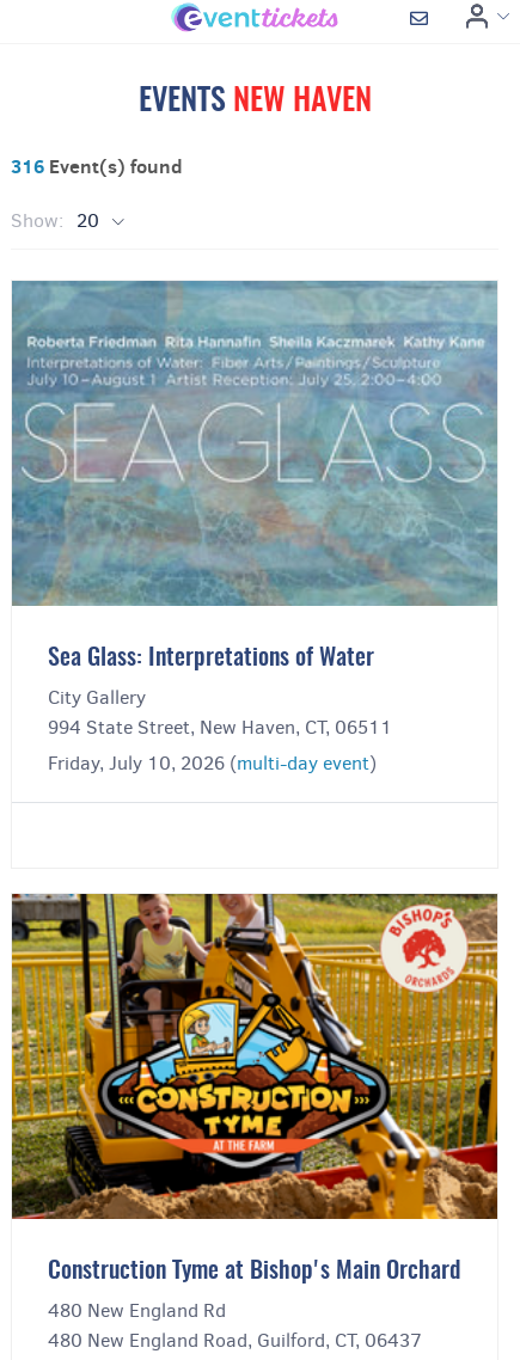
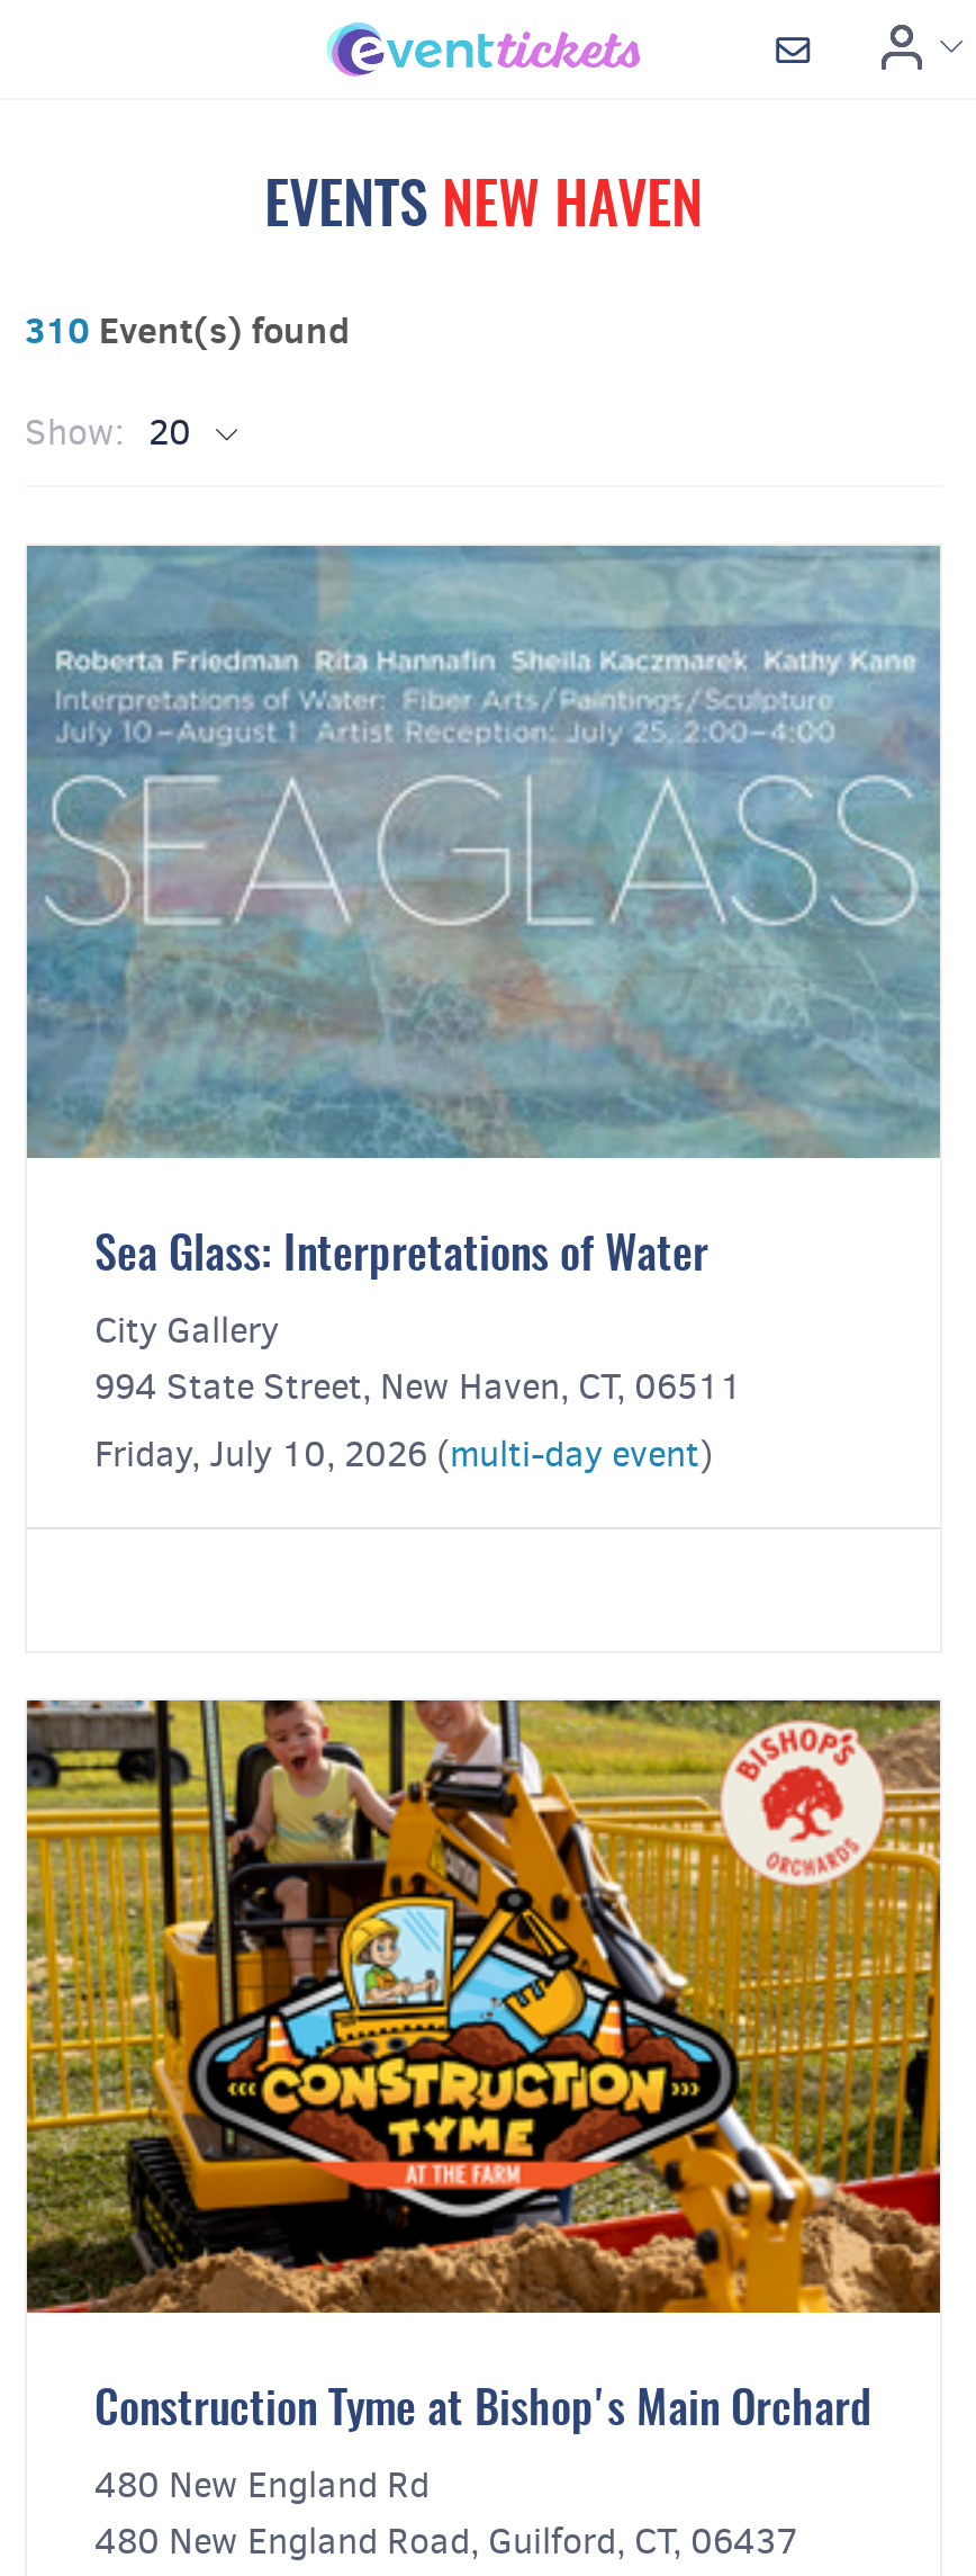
[11,153,183,180] 316 Event(s) found -> [25,305,351,355] 310 Event(s) found

